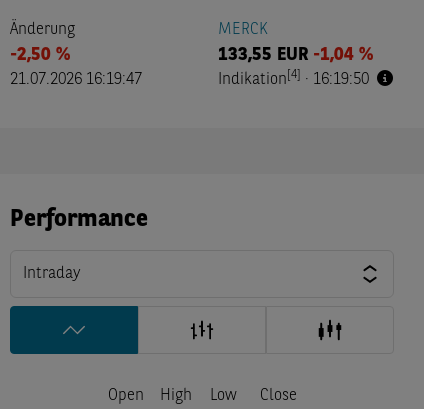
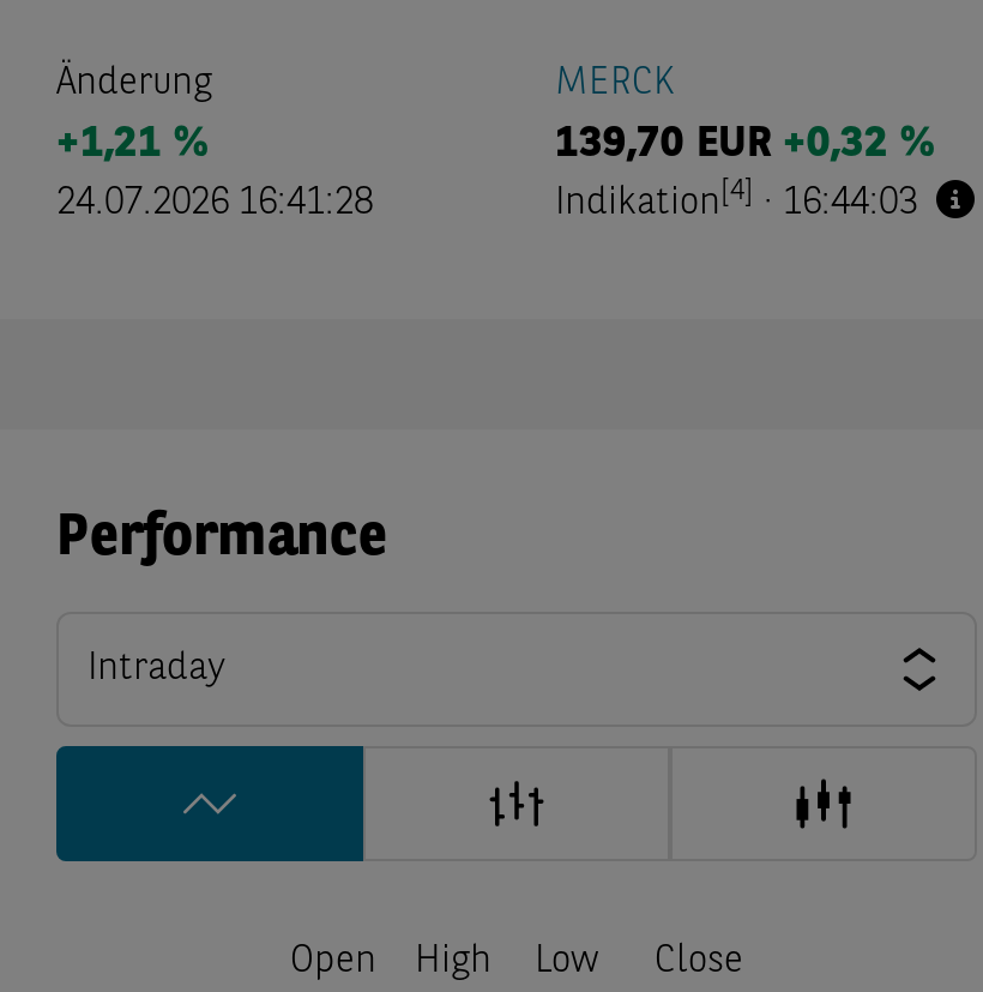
[10,46,70,64] -2,50 % -> [56,122,207,166] +1,21 %
[218,46,373,64] 133,55 EUR -1,04 % -> [555,122,934,166] 139,70 EUR +0,32 %
[10,72,142,88] 21.07.2026 16:19:47 -> [56,185,373,223] 24.07.2026 16:41:28
[218,69,369,88] Indikation[4] · 16:19:50 -> [555,178,917,223] Indikation[4] · 16:44:03

